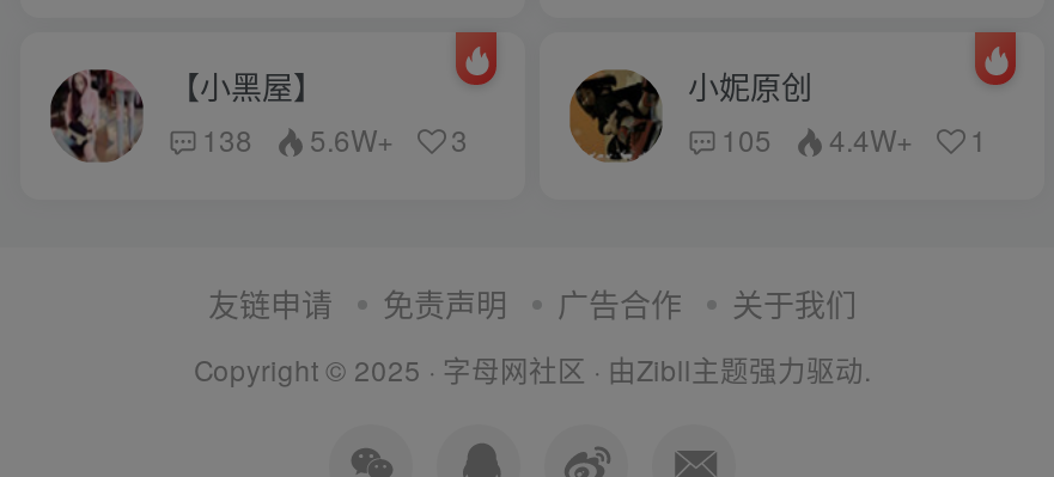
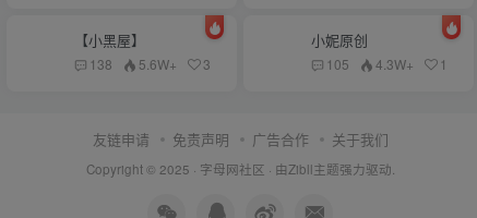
[47,66,145,164] [image] -> none
[568,68,664,164] [image] -> none
[721,119,987,159] 105 4.4W+ 1 -> [326,55,448,73] 105 4.3W+ 1

